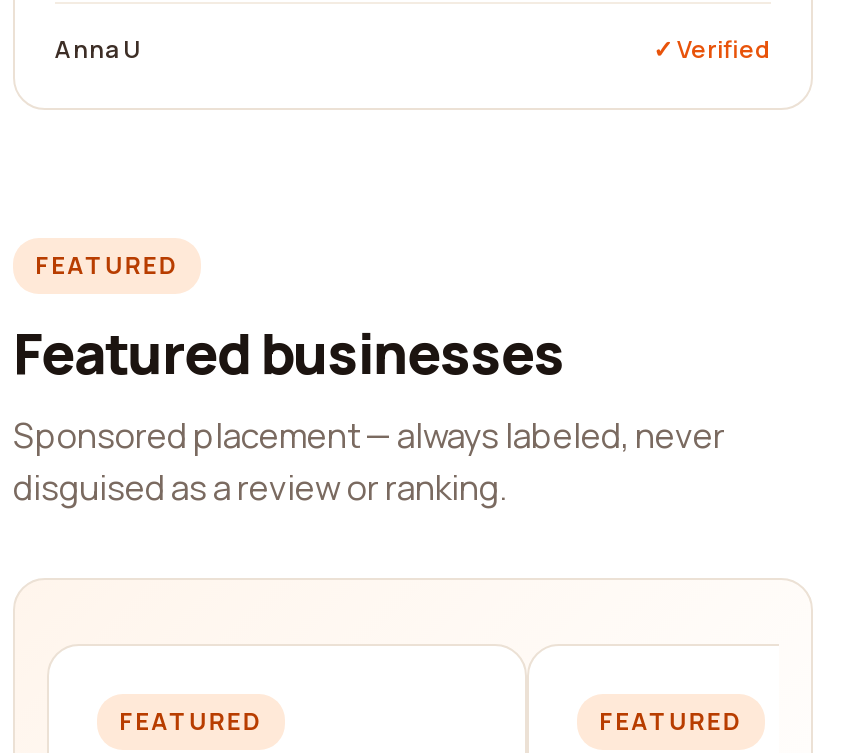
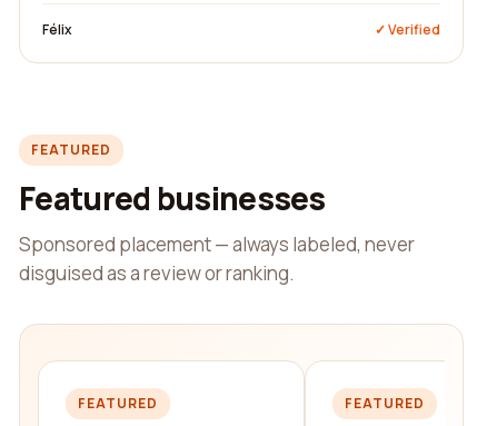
[55,32,141,66] Anna U -> [42,20,72,39] Félix

